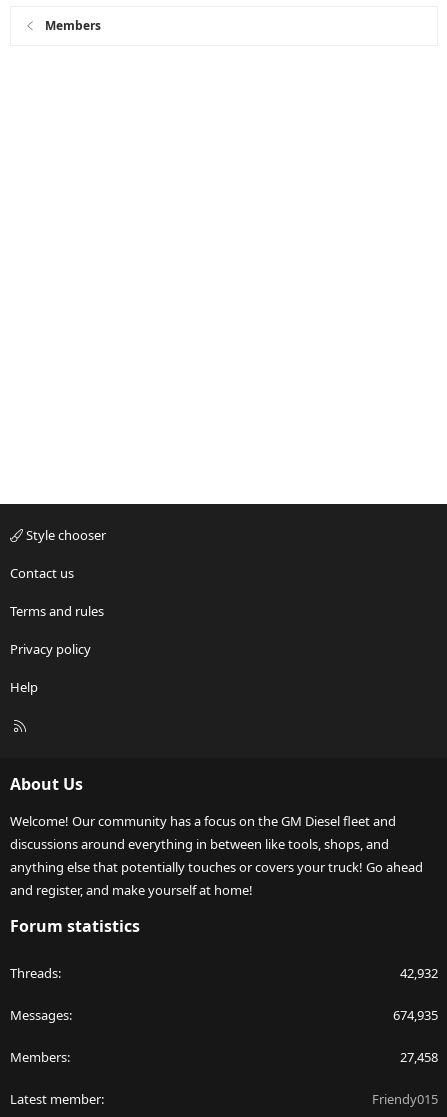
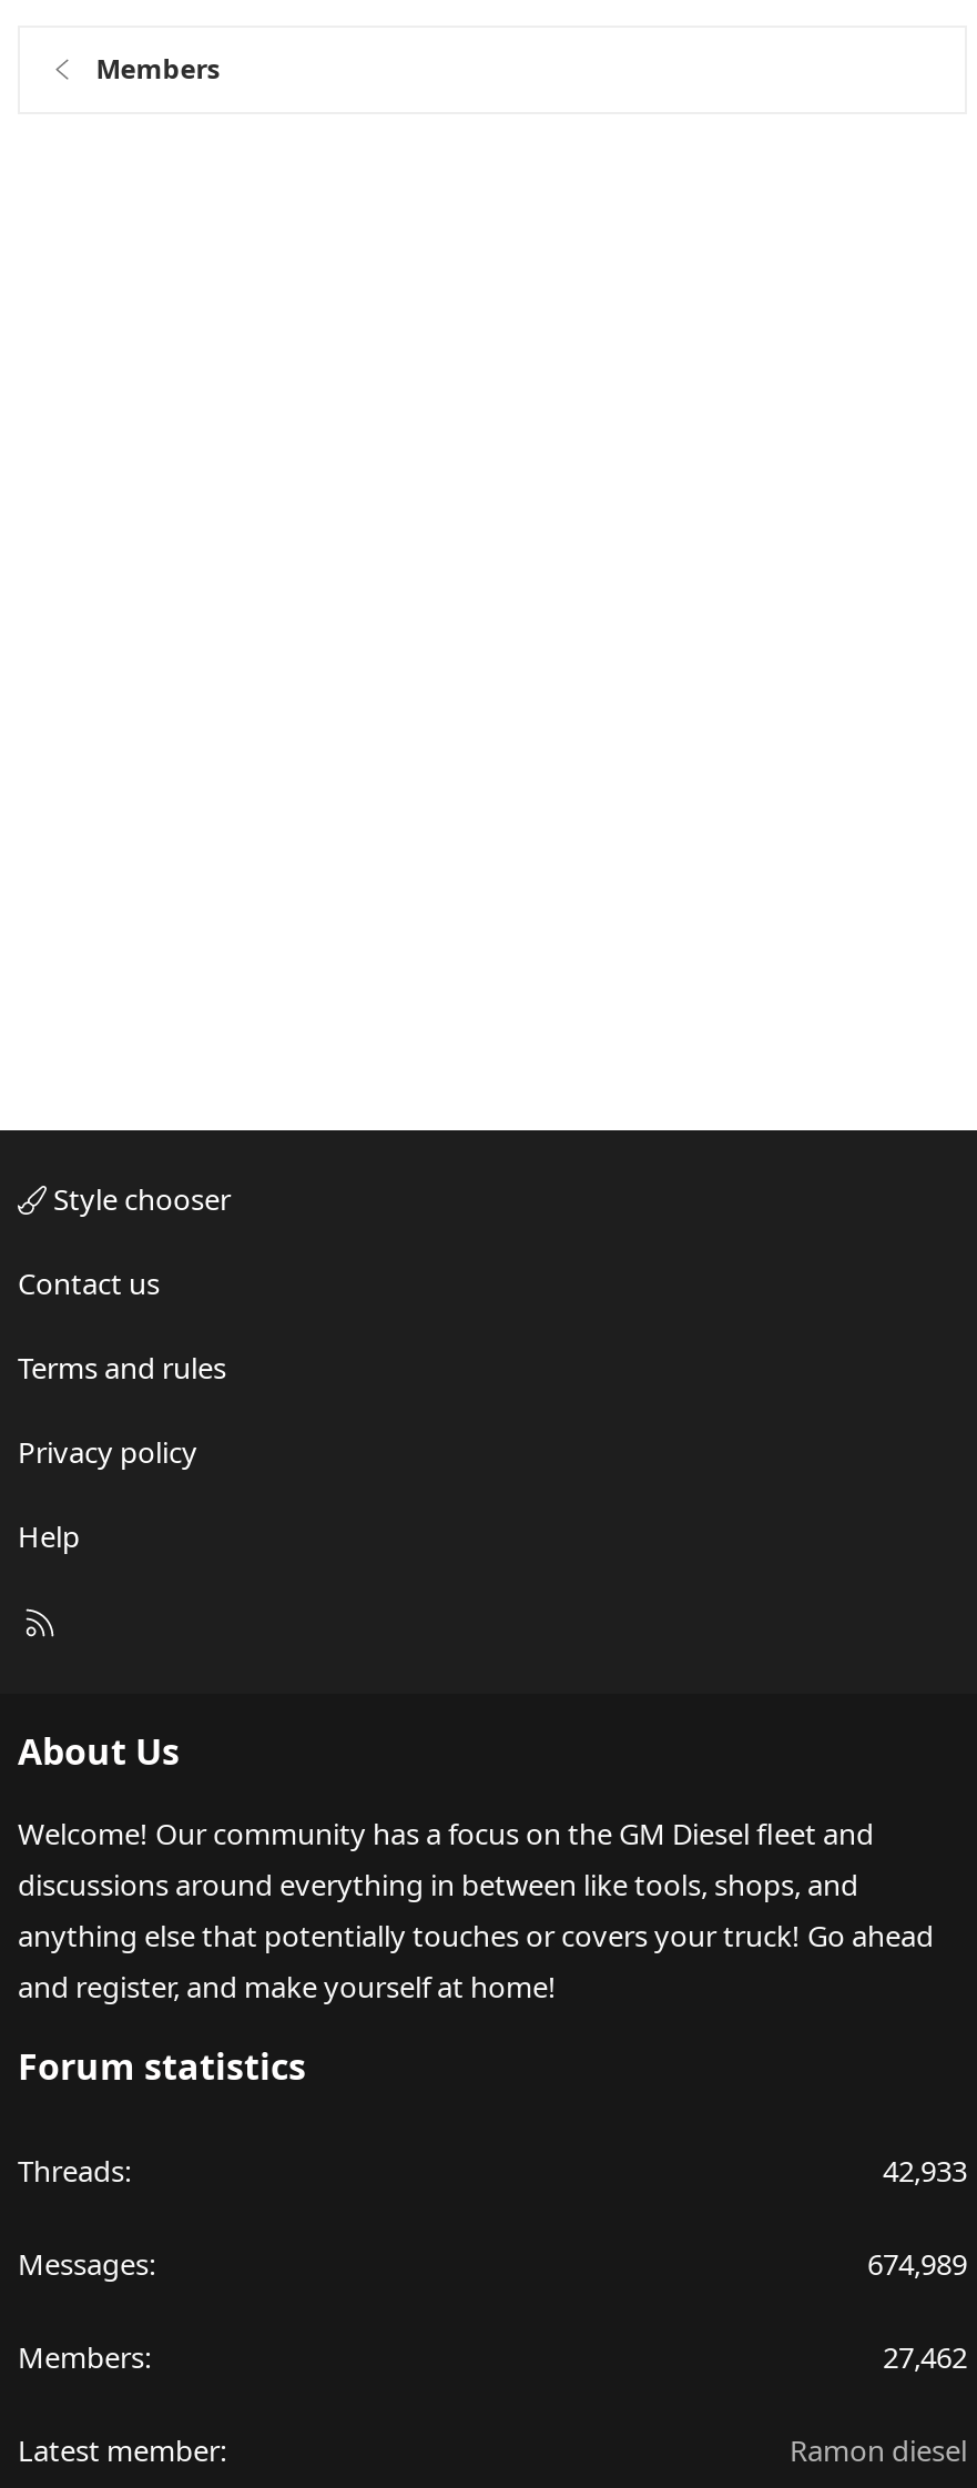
[400,964,438,982] 42,932 -> [883,2151,967,2191] 42,933
[393,1006,438,1024] 674,935 -> [867,2244,967,2284] 674,989
[400,1048,438,1066] 27,458 -> [883,2337,967,2377] 27,462
[372,1090,438,1108] Friendy015 -> [790,2430,967,2470] Ramon diesel

